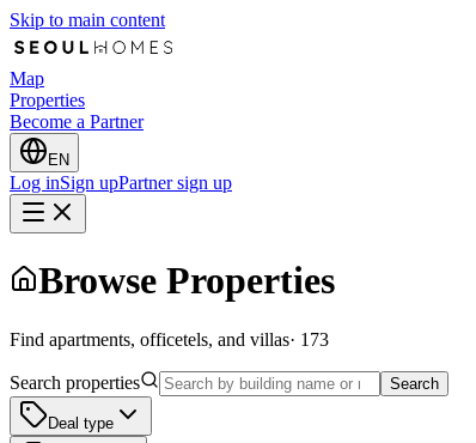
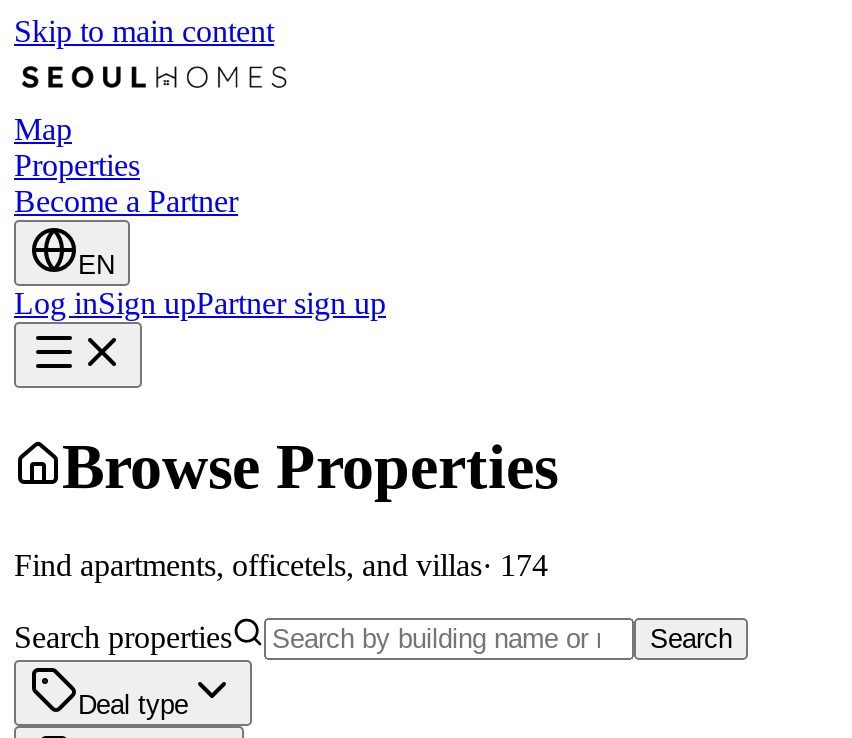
[10,329,329,349] Find apartments, officetels, and villas · 173 -> [14,548,548,582] Find apartments, officetels, and villas · 174

